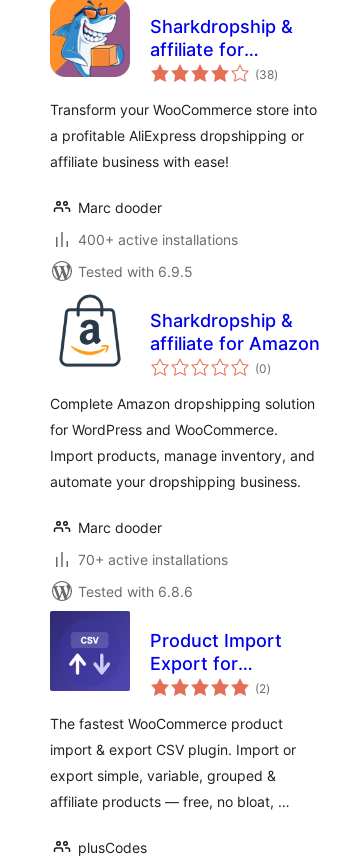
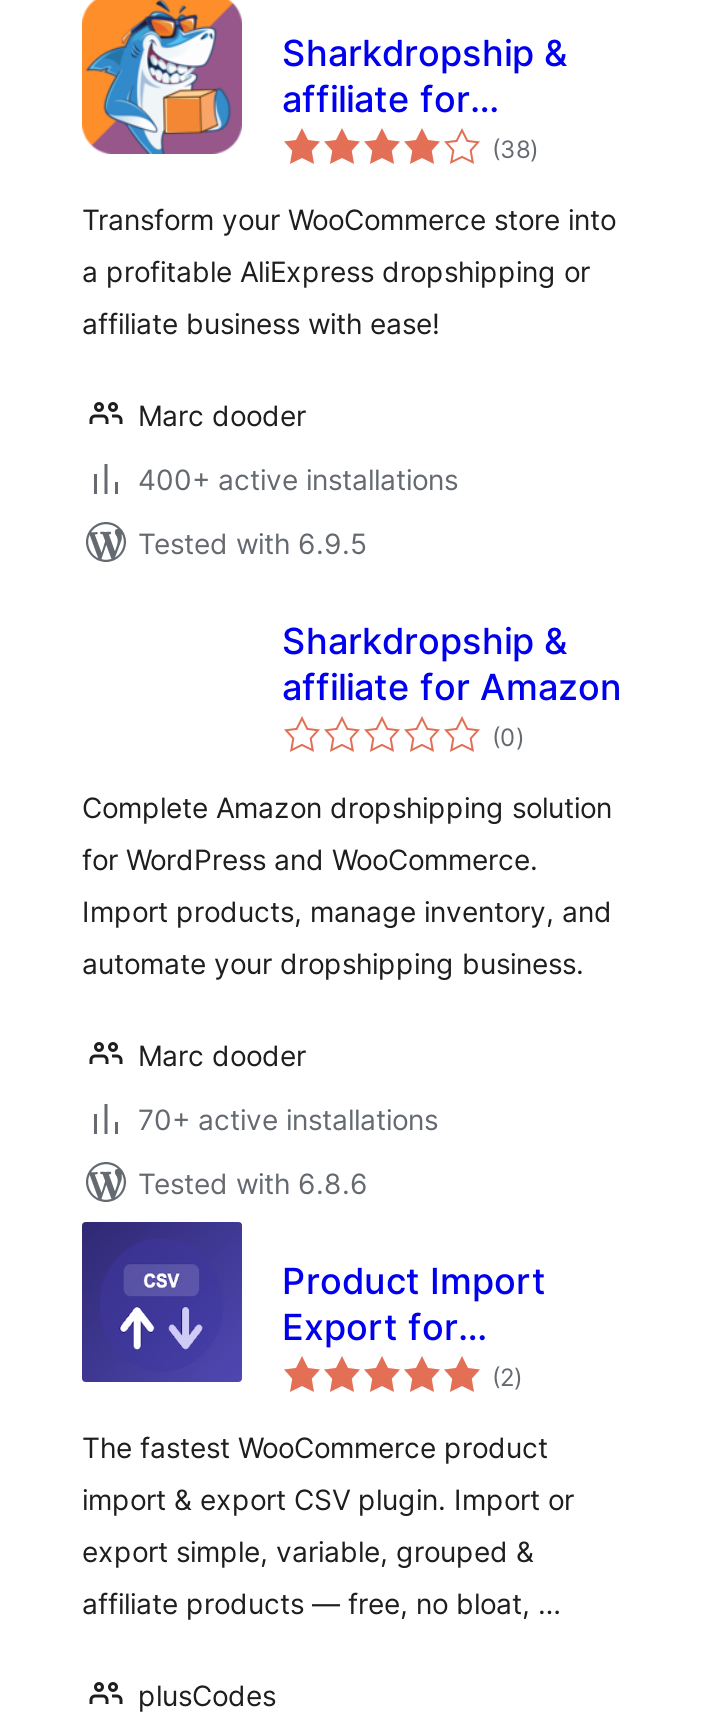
[58,293,122,368] [image] -> none

